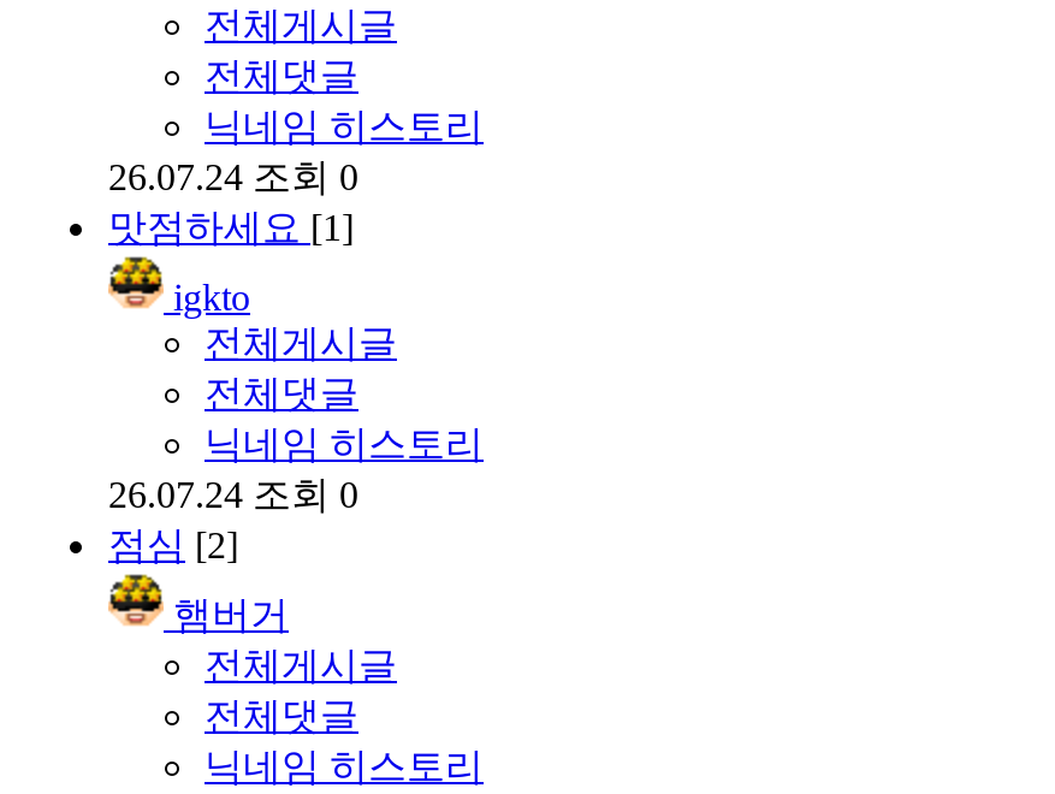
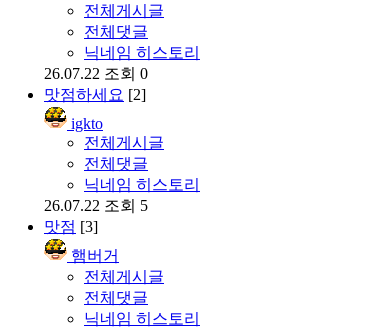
[108,157,358,198] 26.07.24 조회 0 -> [44,65,148,82] 26.07.22 조회 0
[108,208,354,249] 맛점하세요 [1] -> [44,86,146,103] 맛점하세요 [2]
[108,475,358,566] 26.07.24 조회 0 | 점심 [2] -> [44,197,148,235] 26.07.22 조회 5 | 맛점 [3]

